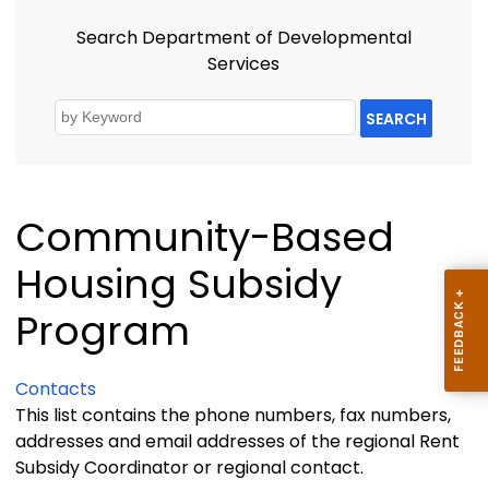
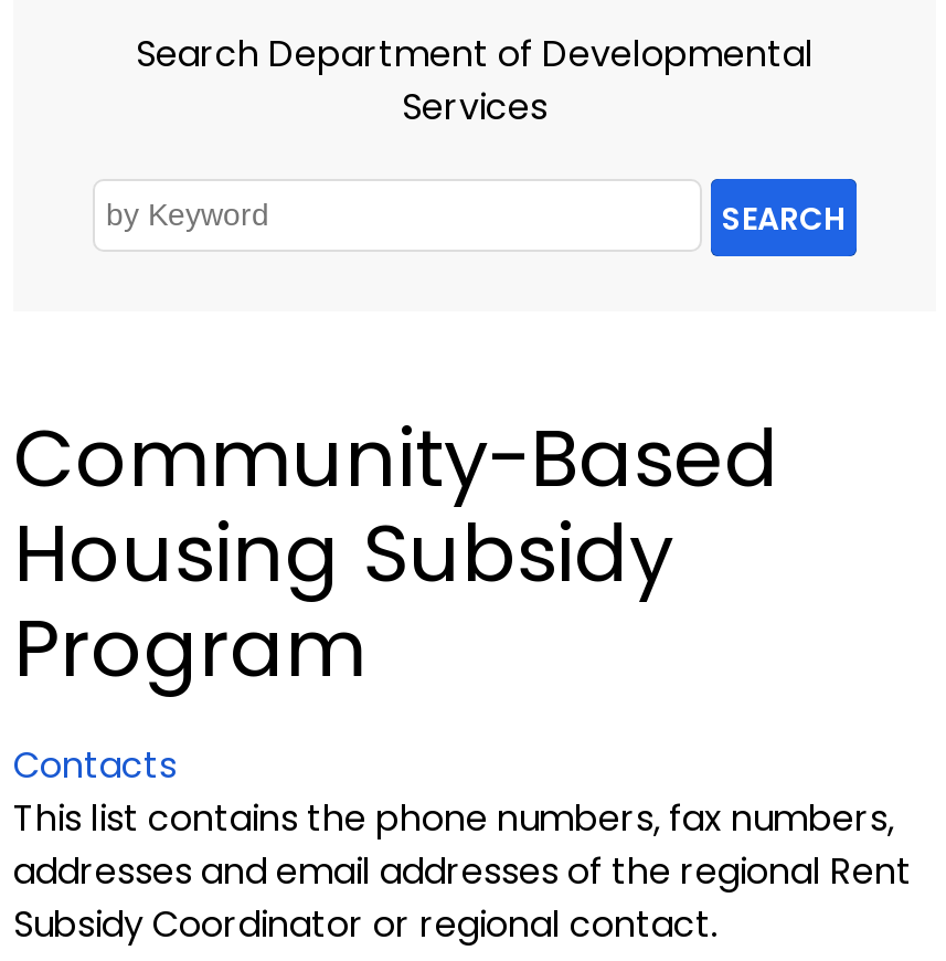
[443,266,485,395] [image] -> none

